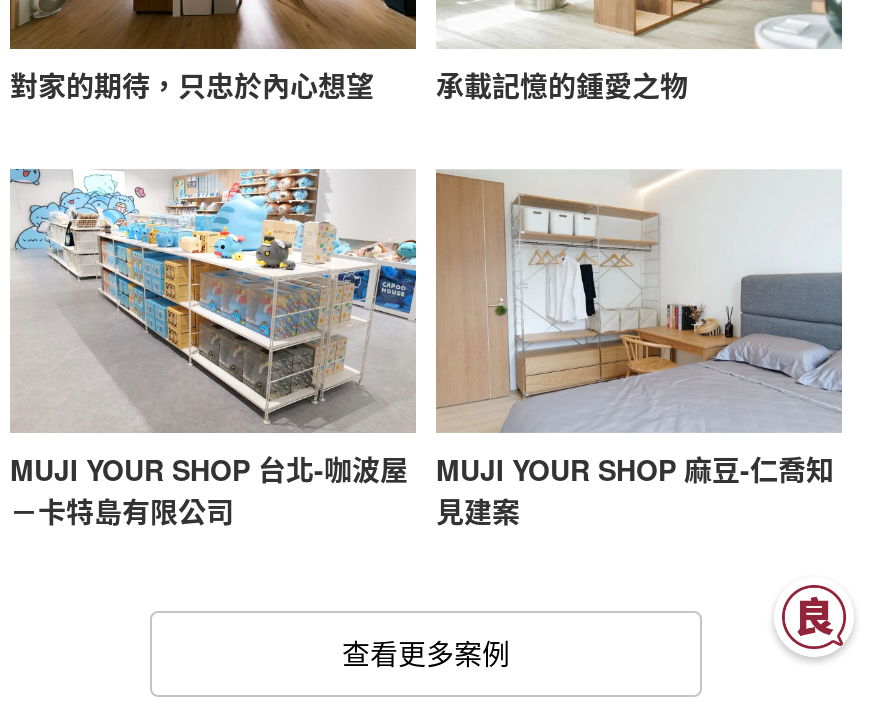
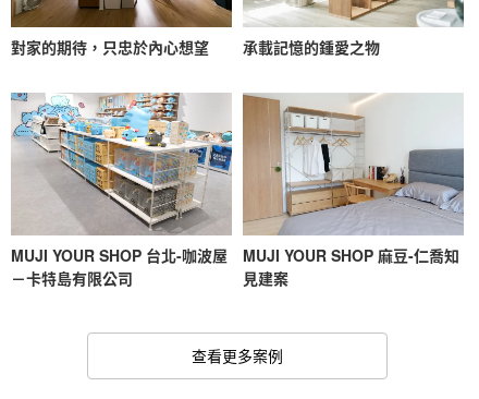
[780,582,848,662] [image] -> none

